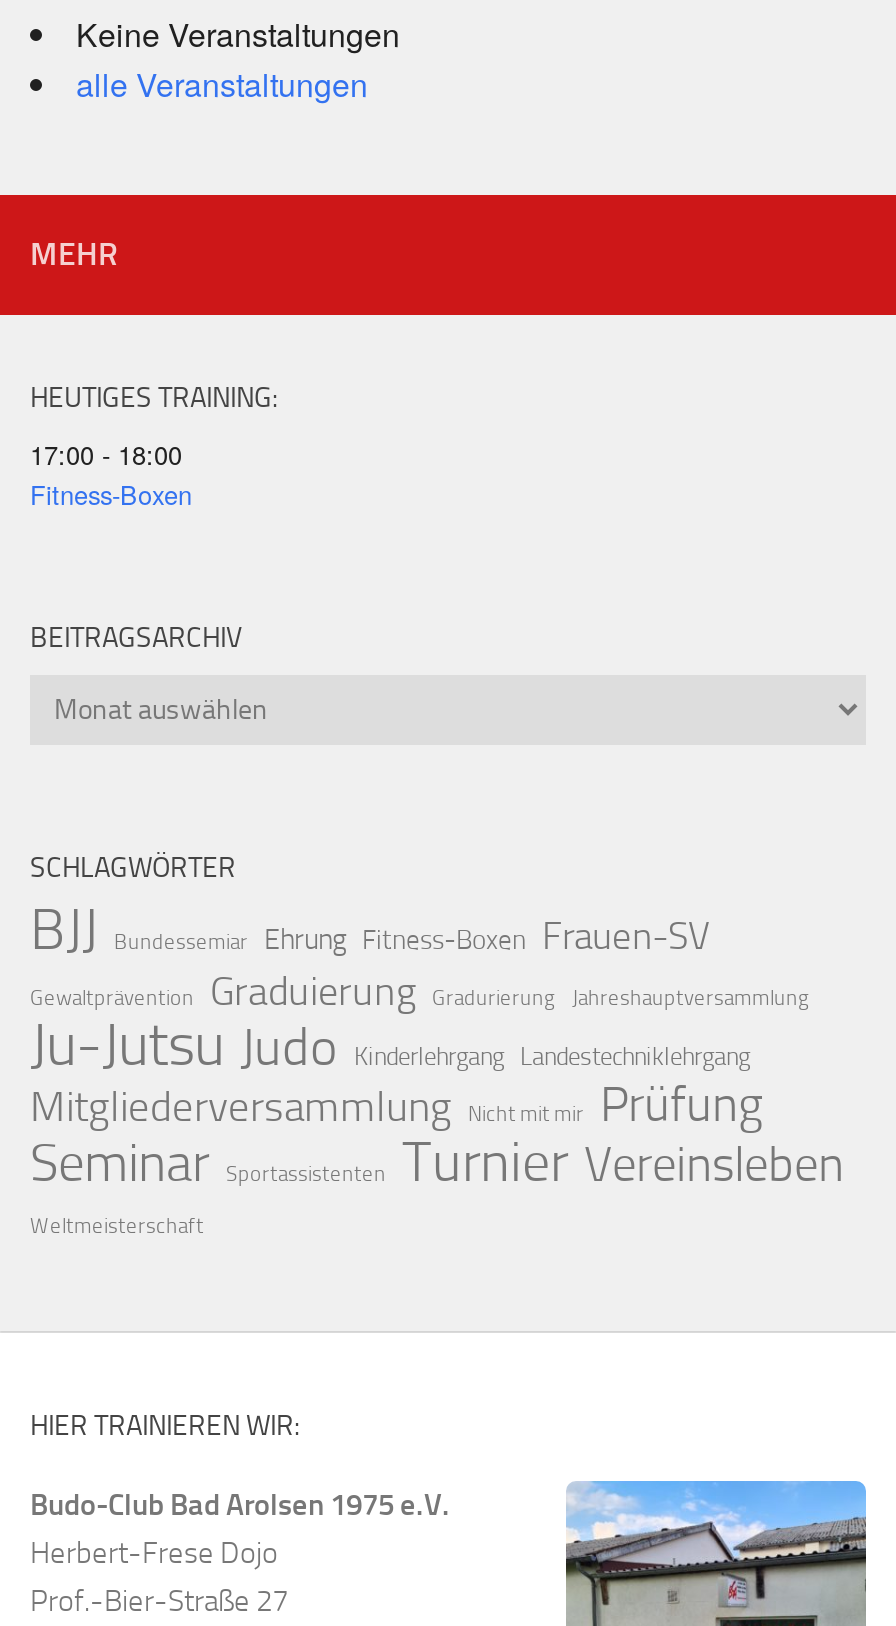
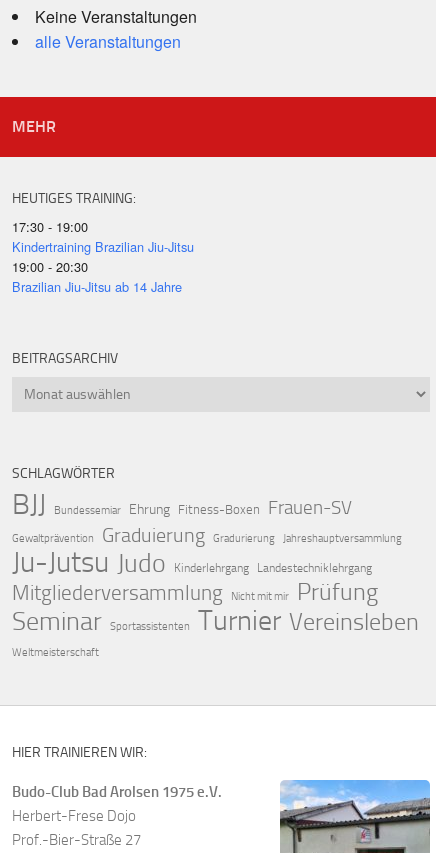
[30,435,192,513] 17:00 - 18:00 | Fitness-Boxen -> [12,217,194,296] 17:30 - 19:00 | Kindertraining Brazilian Jiu-Jitsu | 19:00 - 20:30 | Brazilian Jiu-Jitsu ab 14 Jahre

